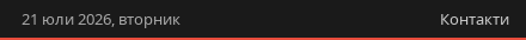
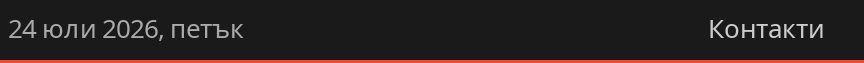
[22,8,181,29] 21 юли 2026, вторник -> [8,10,244,46] 24 юли 2026, петък

